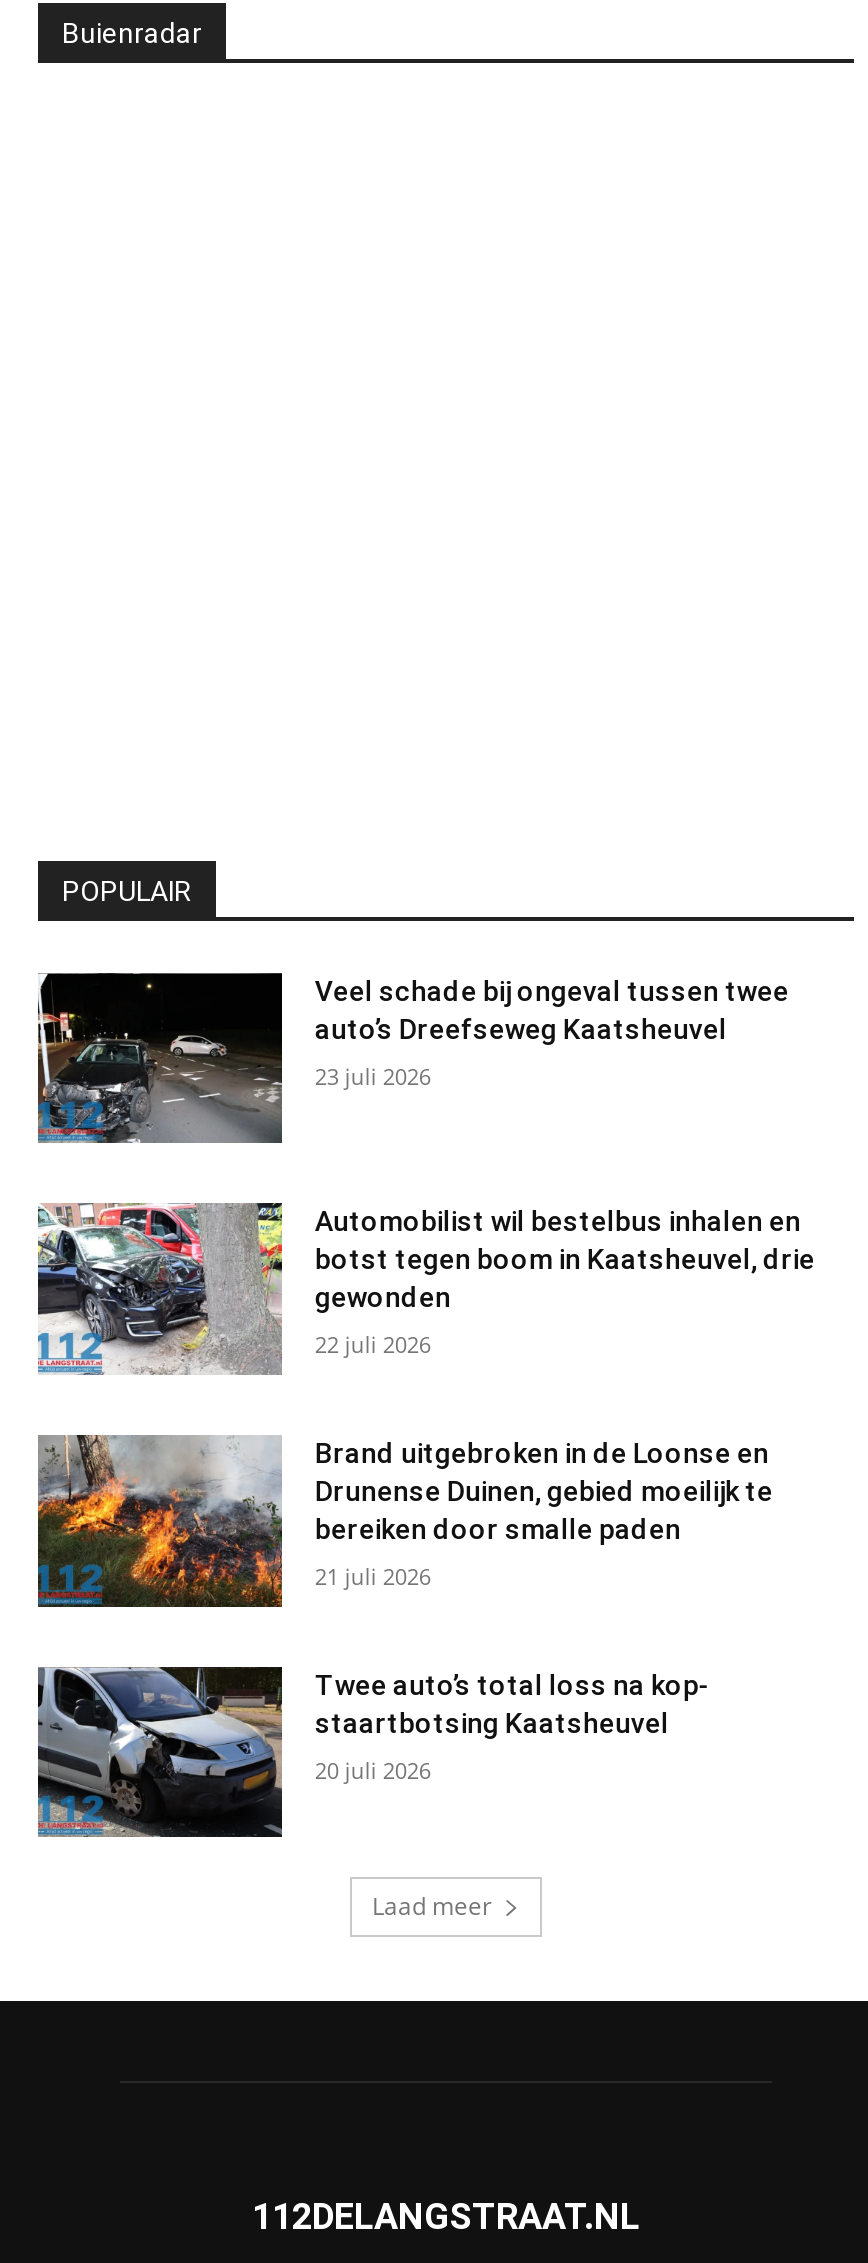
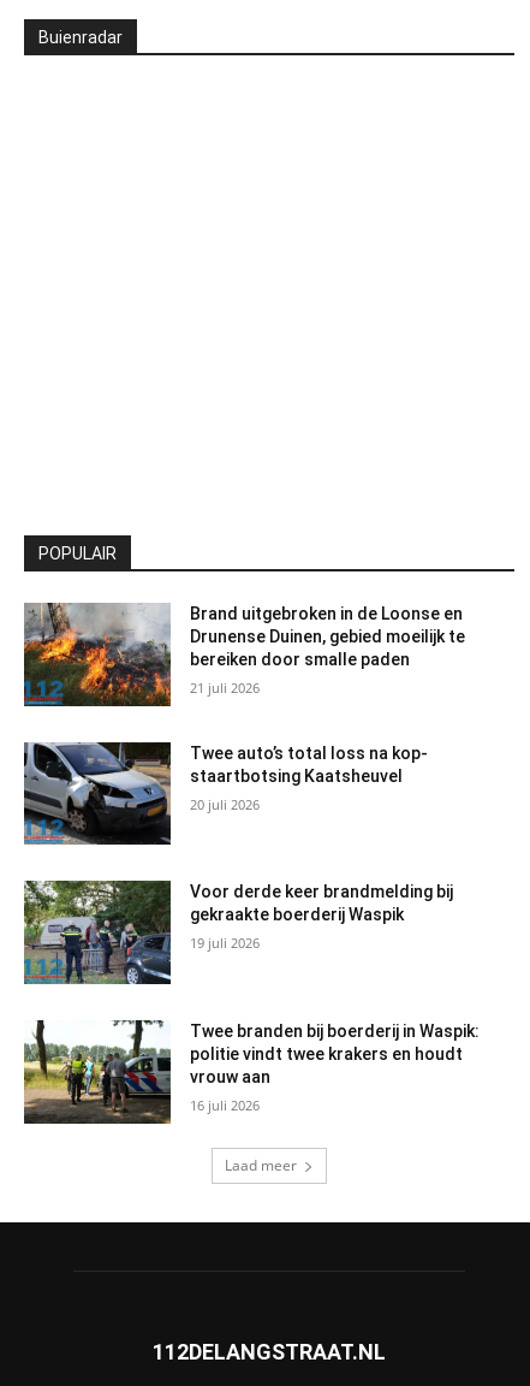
[38,972,789,1144] [image] | Veel schade bij ongeval tussen twee | auto’s Dreefseweg Kaatsheuvel | 23 juli 2026 -> none
[38,1202,815,1374] [image] | Automobilist wil bestelbus inhalen en | botst tegen boom in Kaatsheuvel, drie | gewonden | 22 juli 2026 -> none
moved [34,1432,773,1784] -> [22,602,466,813]: [image] | Brand uitgebroken in de Loonse en | Drunense Duinen, gebied moeilijk te | bereiken door smalle paden | 21 juli 2026 | Twee auto’s total loss na kop- | staartbotsing Kaatsheuvel | 20 juli 2026
none -> [23,879,454,985] [image] | Voor derde keer brandmelding bij | gekraakte boerderij Waspik | 19 juli 2026
none -> [23,1019,480,1125] [image] | Twee branden bij boerderij in Waspik: | politie vindt twee krakers en houdt | vrouw aan | 16 juli 2026

